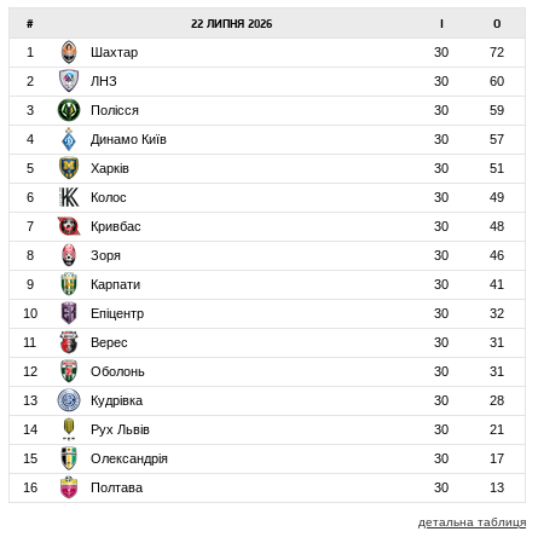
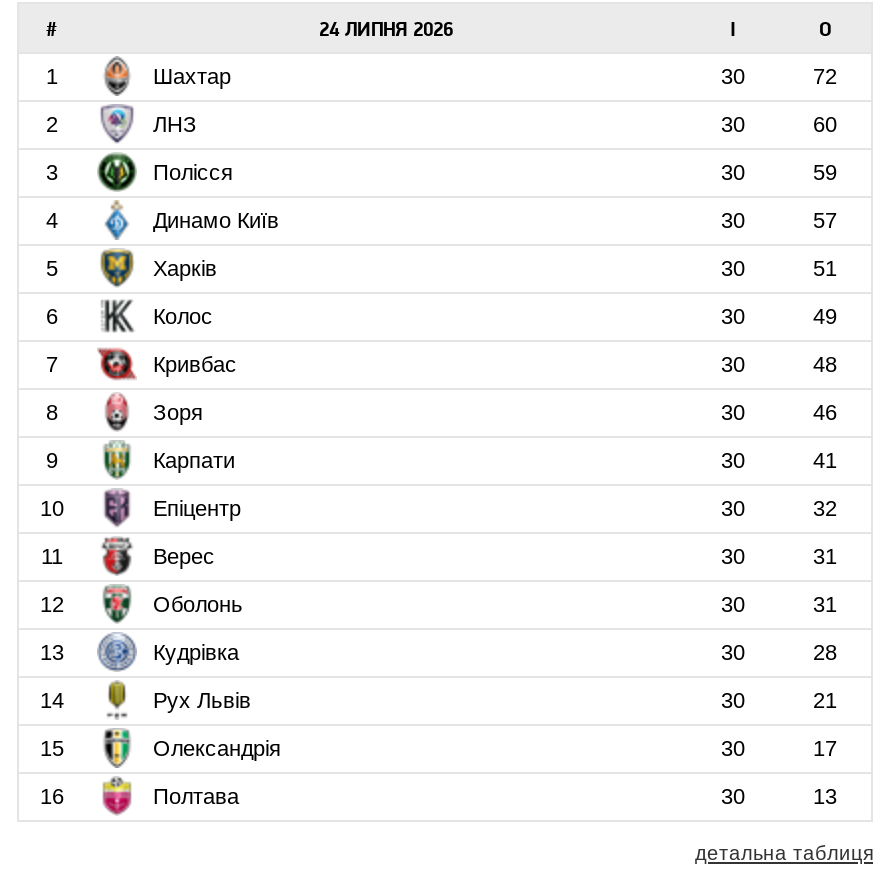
[191,19,272,32] 22 ЛИПНЯ 2026 -> [319,21,453,43] 24 ЛИПНЯ 2026

